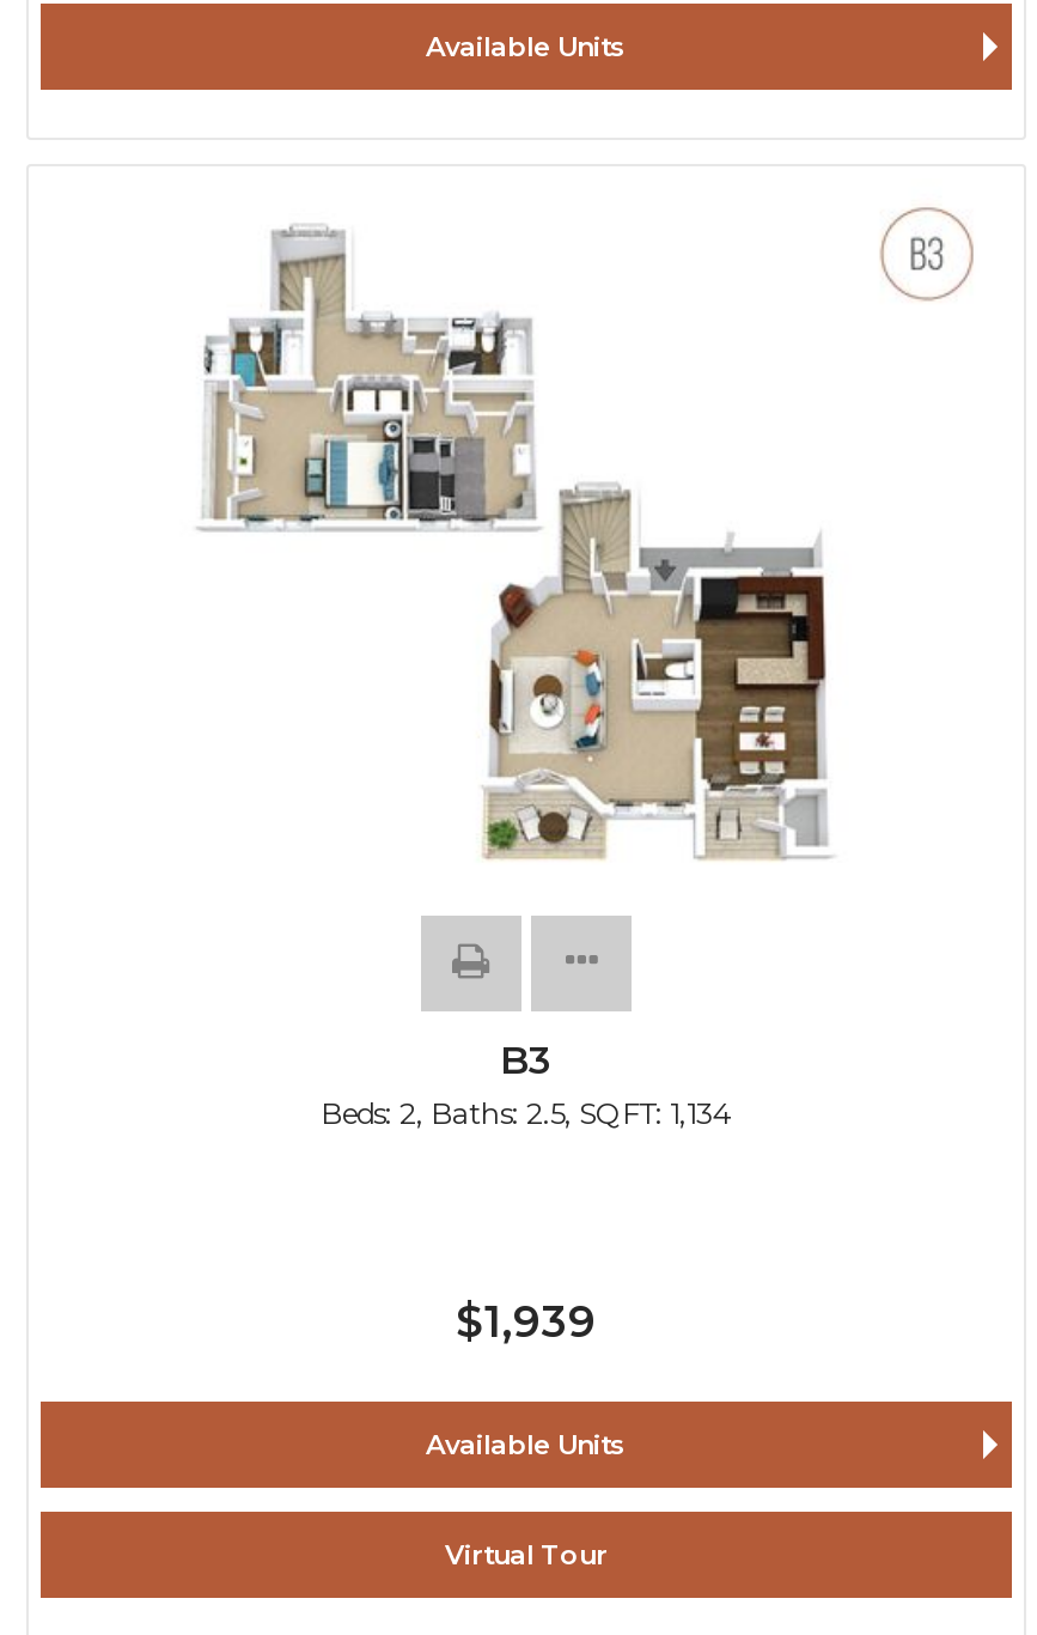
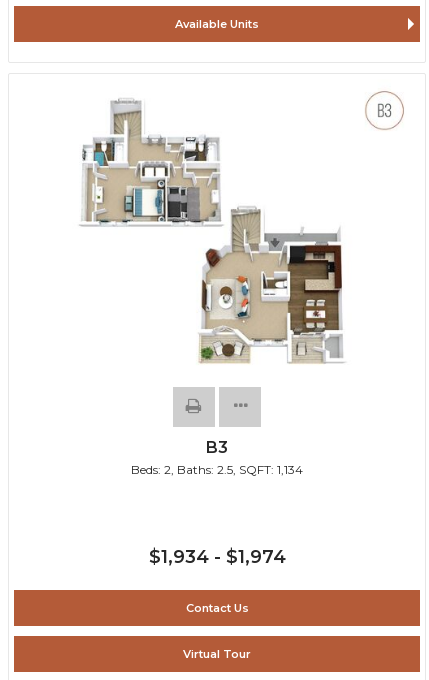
[456,1296,597,1349] $1,939 -> [148,546,285,568] $1,934 - $1,974
[426,1428,627,1461] Available Units -> [185,601,248,615] Contact Us

